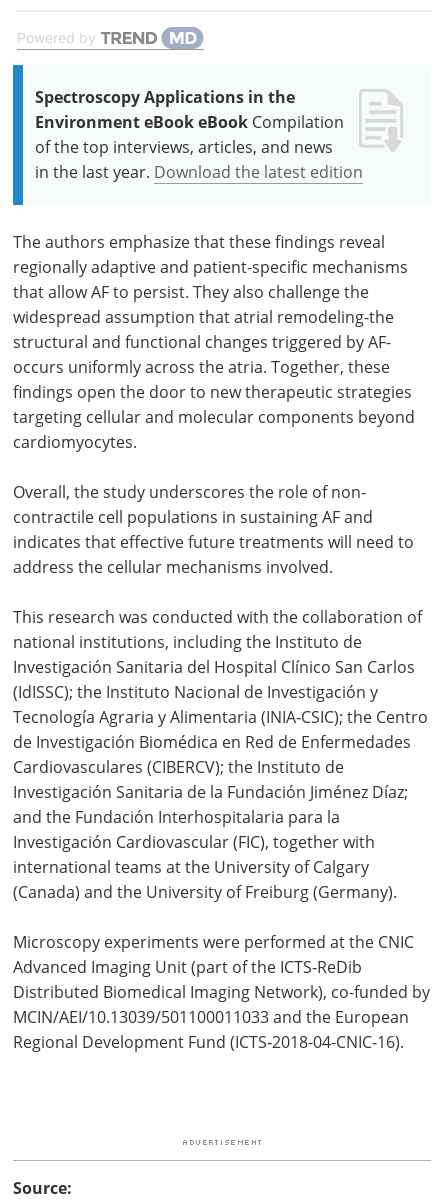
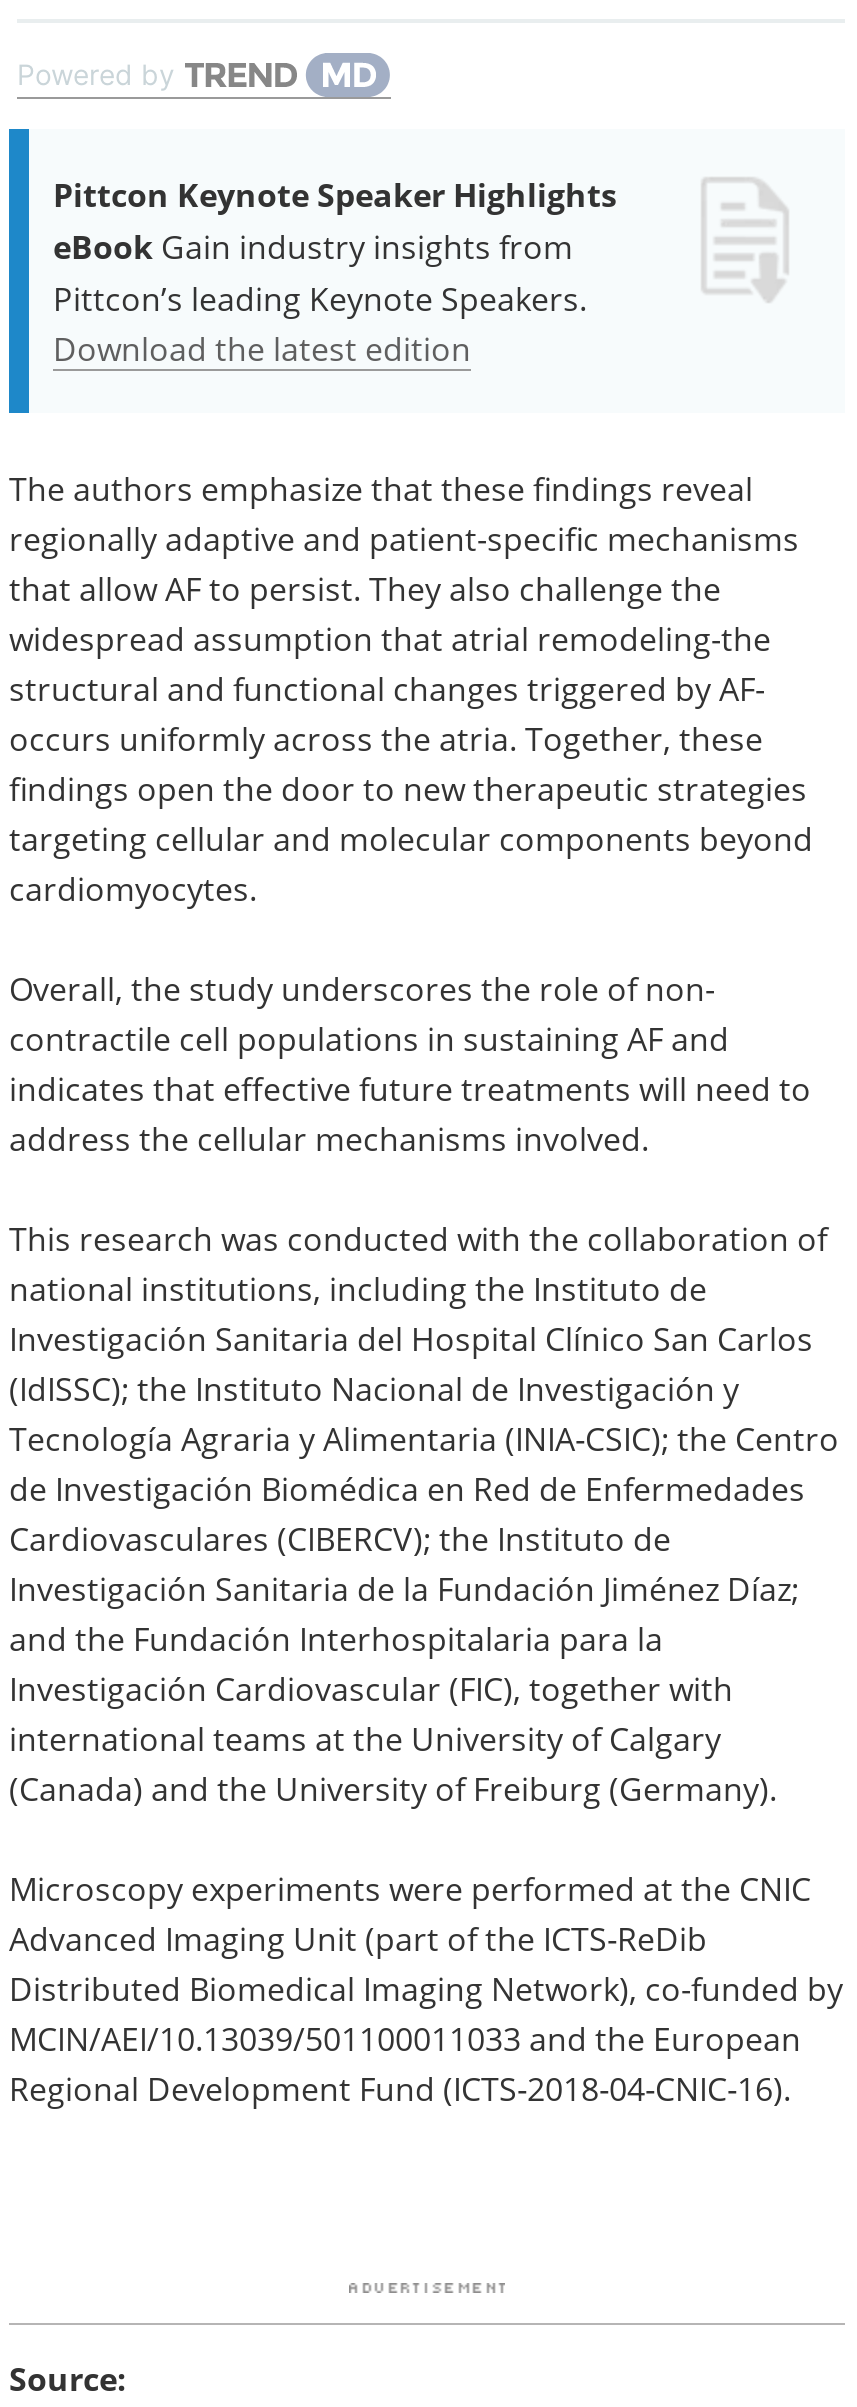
[35,86,363,183] Spectroscopy Applications in the | Environment eBook eBook Compilation | of the top interviews, articles, and news | in the last year. Download the latest edition -> [53,173,617,369] Pittcon Keynote Speaker Highlights | eBook Gain industry insights from | Pittcon’s leading Keynote Speakers. | Download the latest edition

